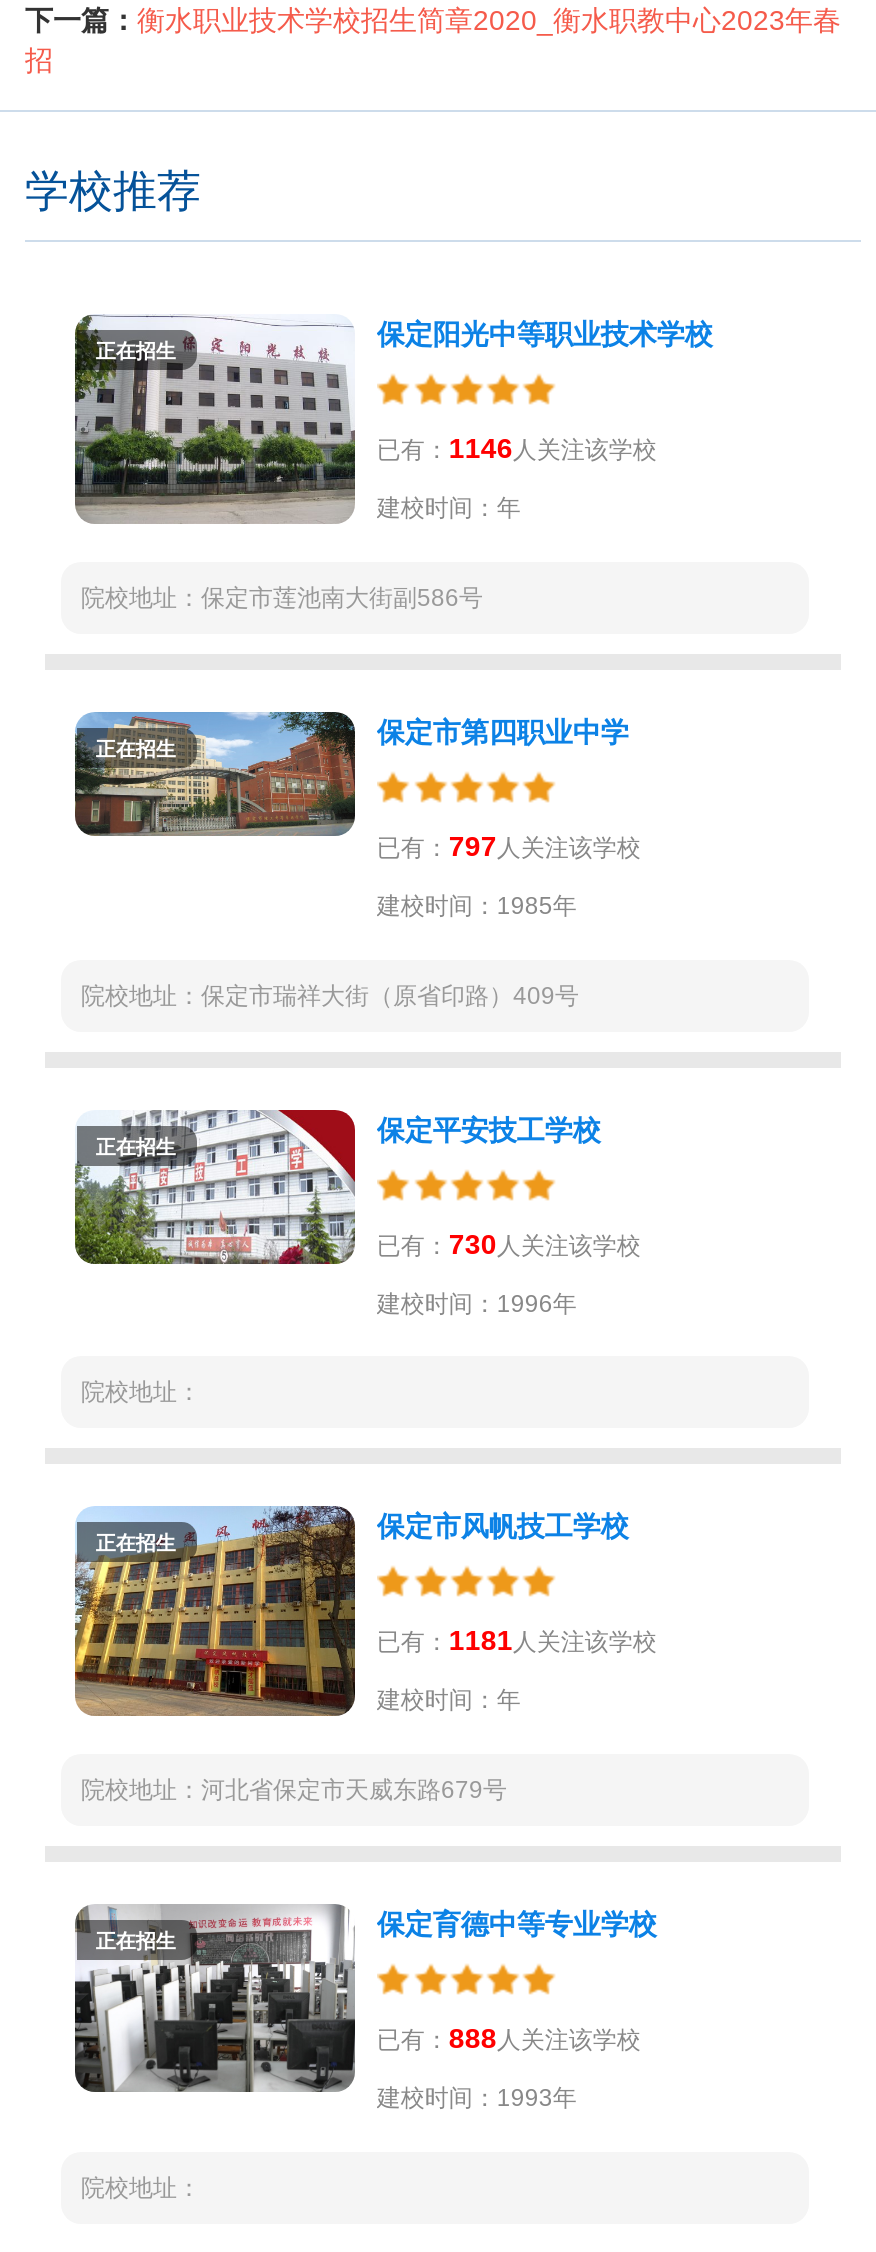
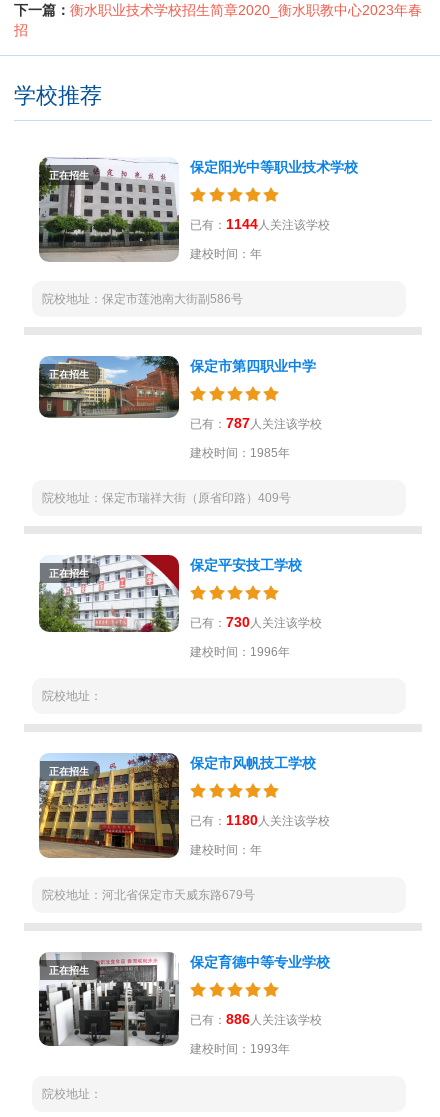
[377,432,657,464] 已有：1146人关注该学校 -> [190,216,330,232] 已有：1144人关注该学校
[377,829,641,861] 已有：797人关注该学校 -> [190,415,322,431] 已有：787人关注该学校
[377,1625,657,1657] 已有：1181人关注该学校 -> [190,812,330,828] 已有：1180人关注该学校
[377,2022,641,2054] 已有：888人关注该学校 -> [190,1011,322,1027] 已有：886人关注该学校

